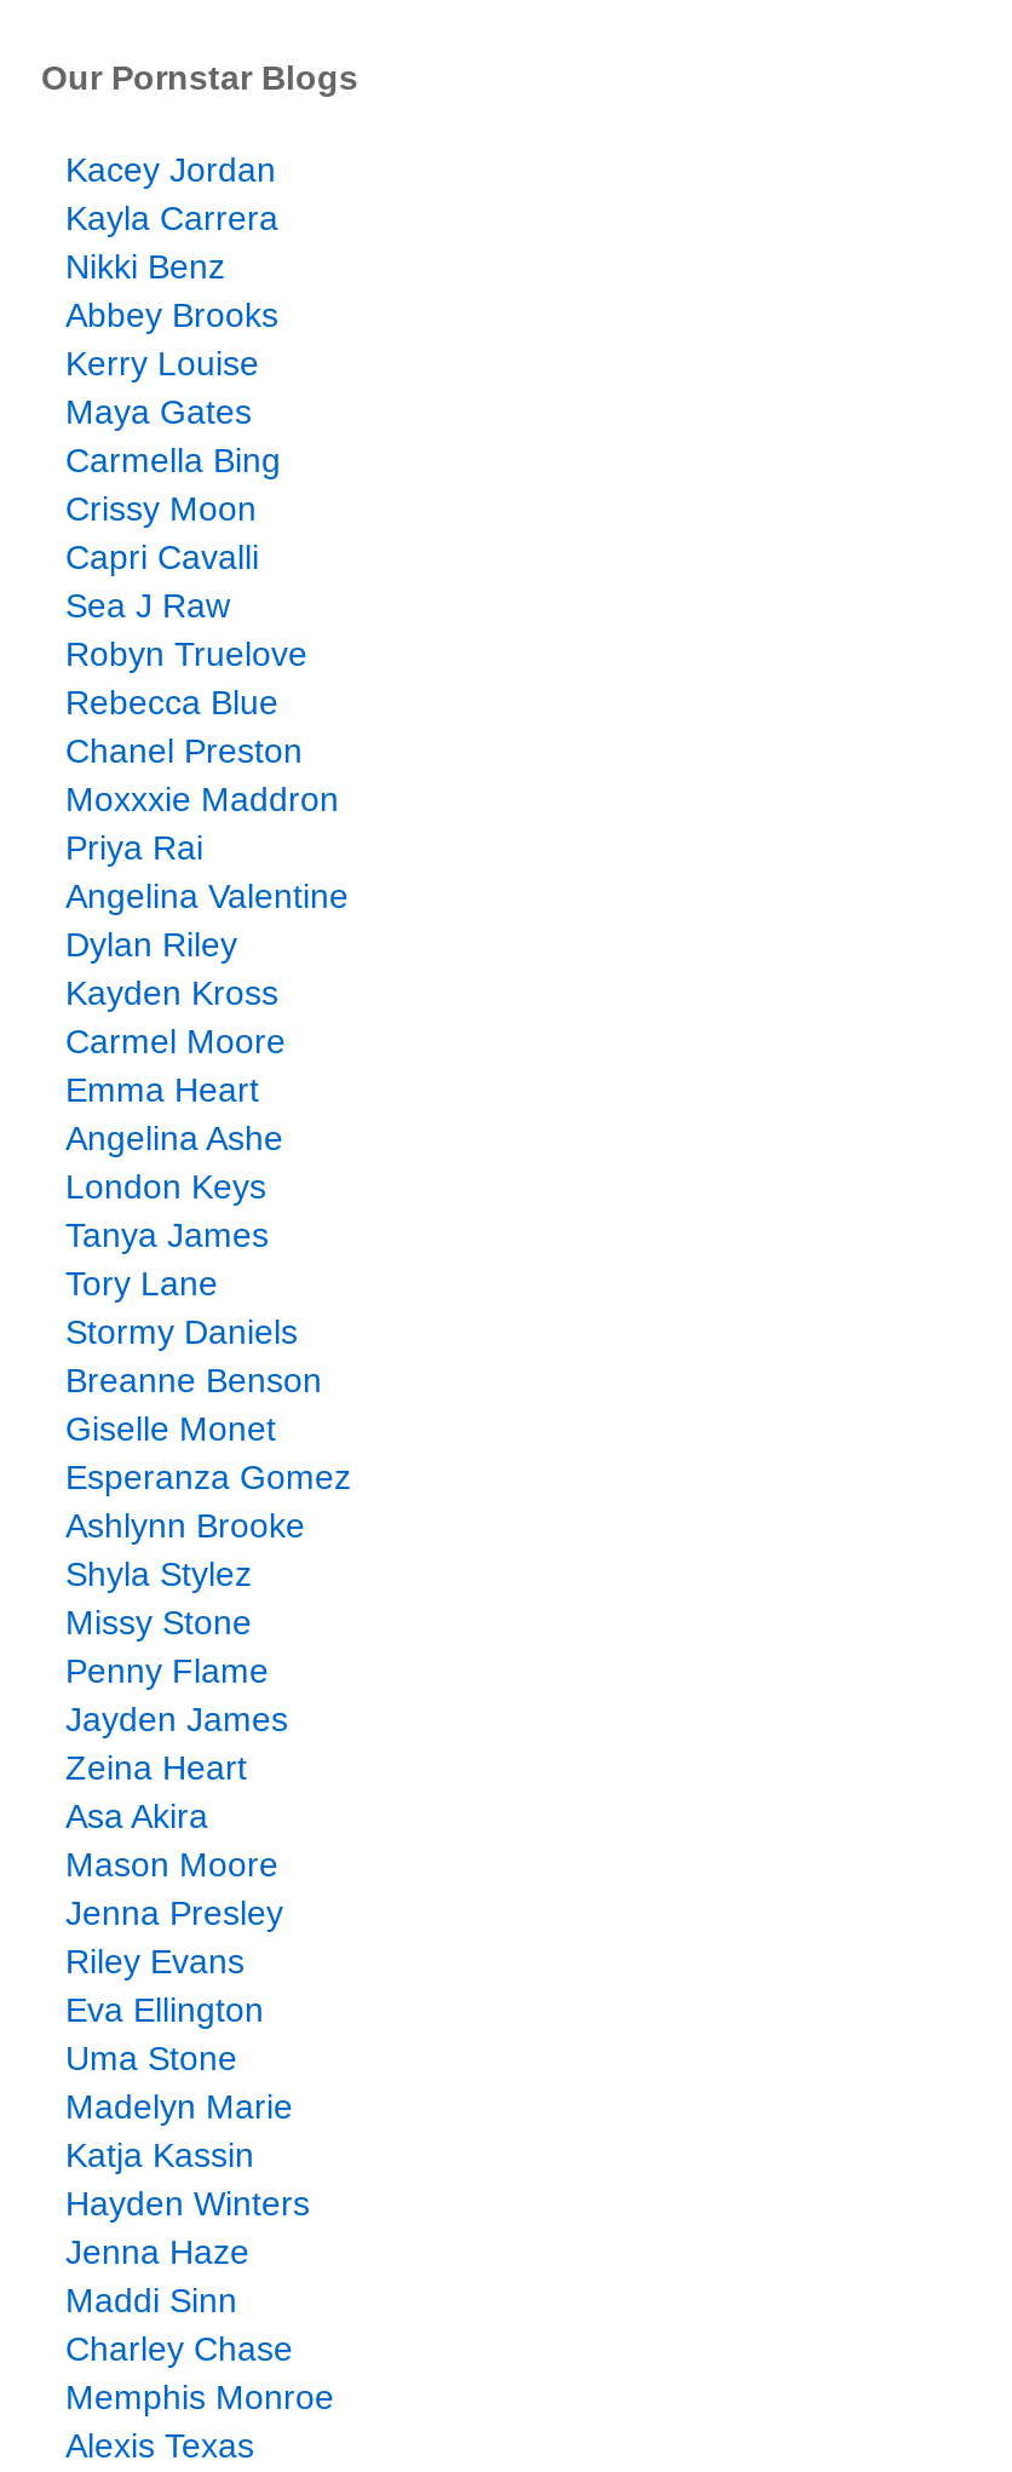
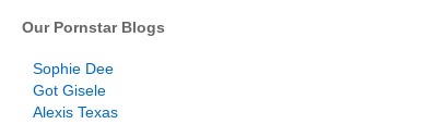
[65,151,351,2417] Kacey Jordan | Kayla Carrera | Nikki Benz | Abbey Brooks | Kerry Louise | Maya Gates | Carmella Bing | Crissy Moon | Capri Cavalli | Sea J Raw | Robyn Truelove | Rebecca Blue | Chanel Preston | Moxxxie Maddron | Priya Rai | Angelina Valentine | Dylan Riley | Kayden Kross | Carmel Moore | Emma Heart | Angelina Ashe | London Keys | Tanya James | Tory Lane | Stormy Daniels | Breanne Benson | Giselle Monet | Esperanza Gomez | Ashlynn Brooke | Shyla Stylez | Missy Stone | Penny Flame | Jayden James | Zeina Heart | Asa Akira | Mason Moore | Jenna Presley | Riley Evans | Eva Ellington | Uma Stone | Madelyn Marie | Katja Kassin | Hayden Winters | Jenna Haze | Maddi Sinn | Charley Chase | Memphis Monroe -> [33,60,114,99] Sophie Dee | Got Gisele

